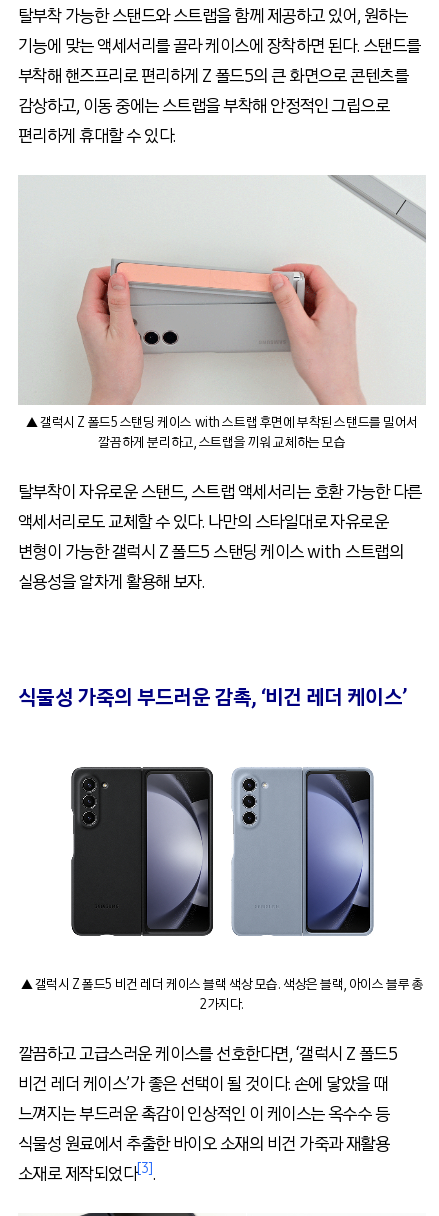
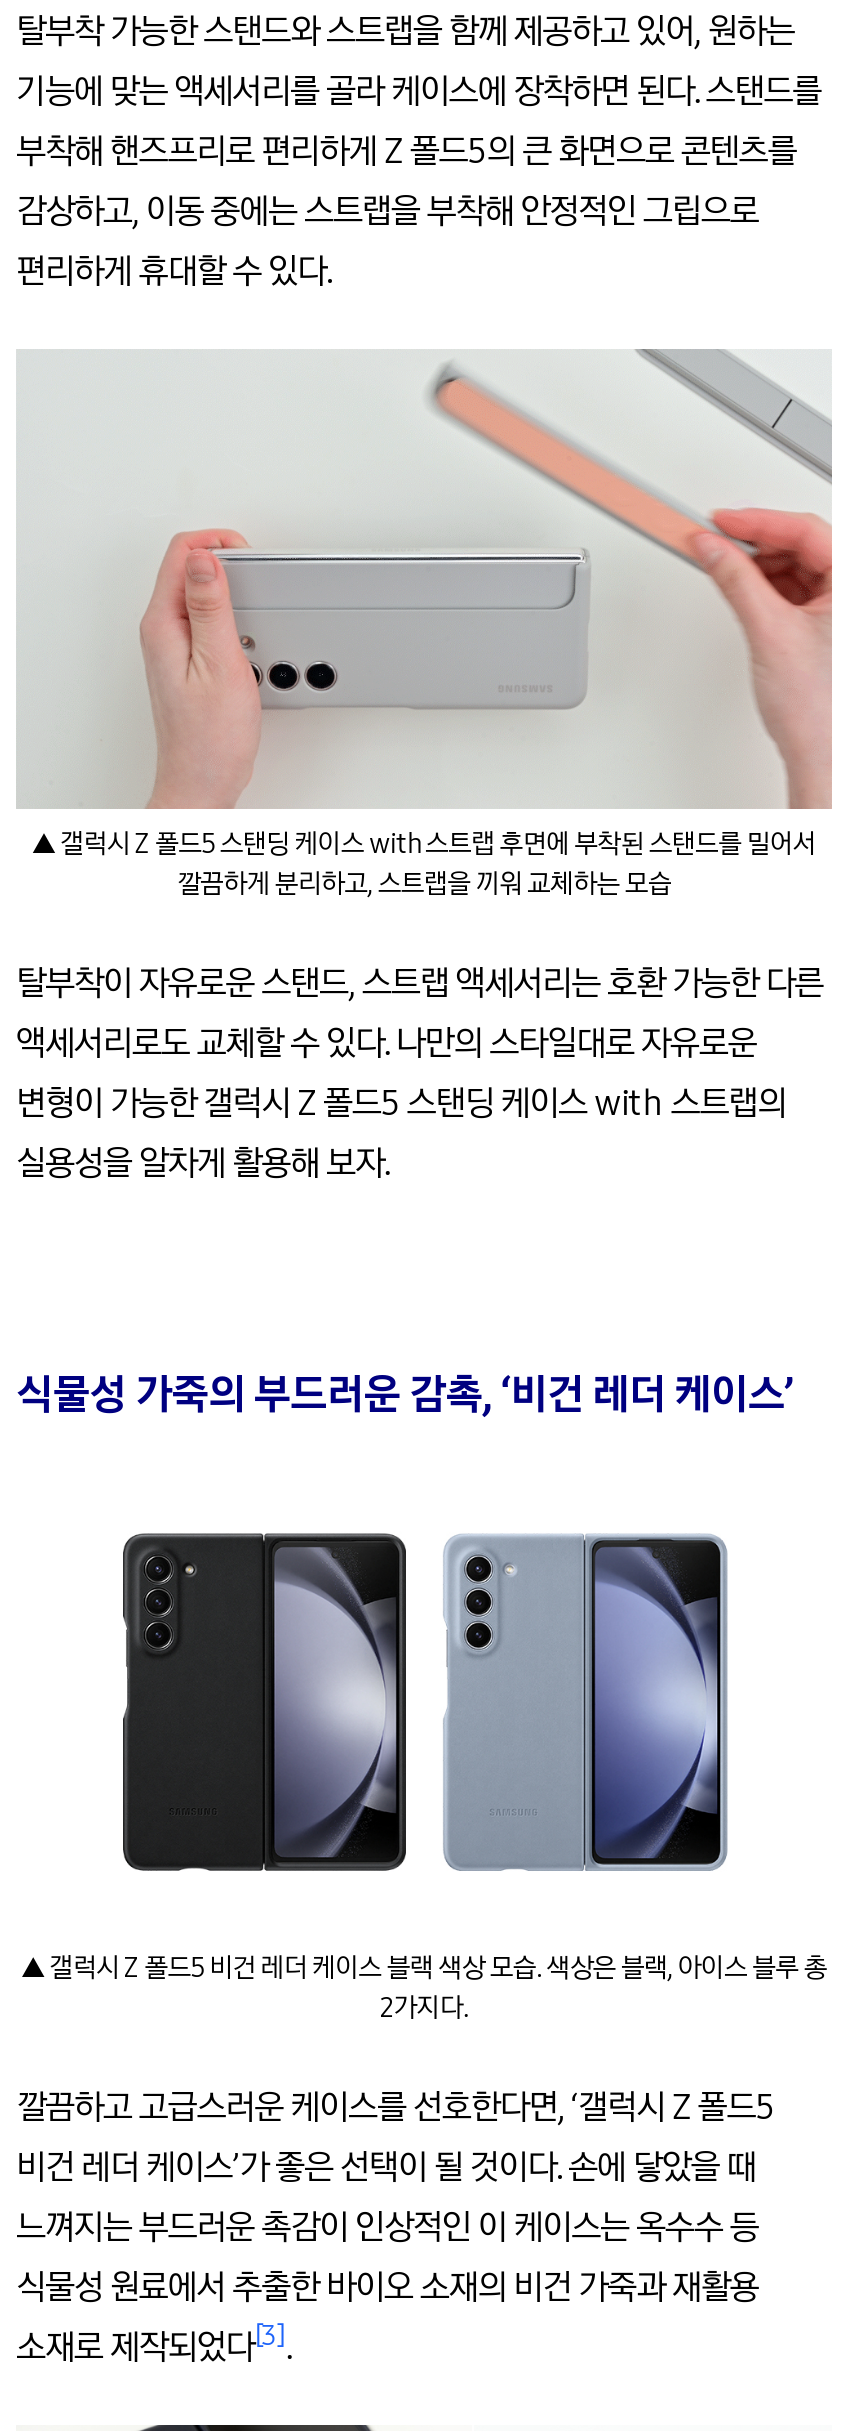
[77,183,426,405] [image] -> [136,363,834,809] [image]

